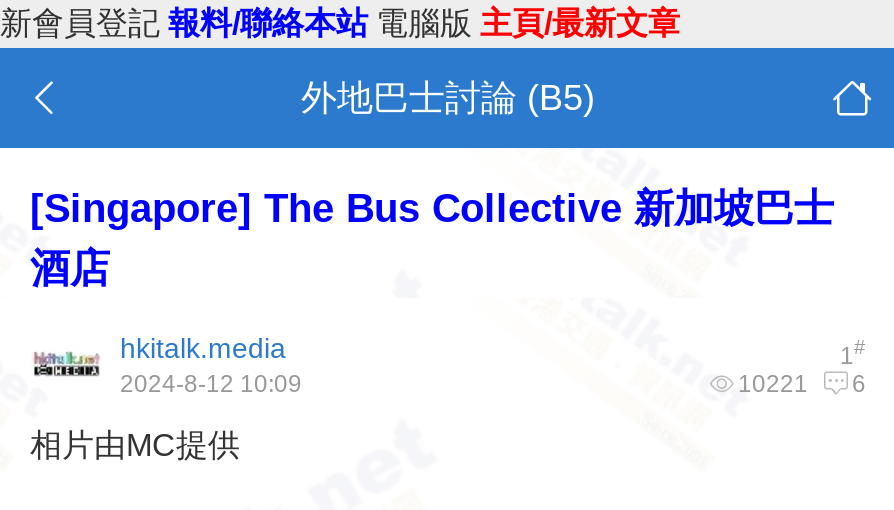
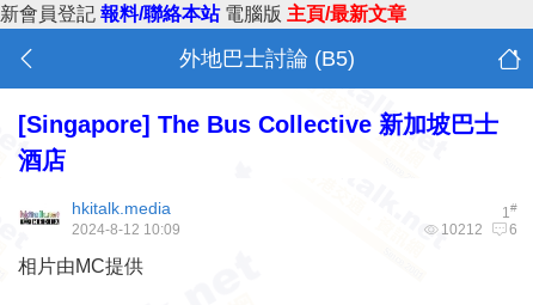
[738,370,866,398] 10221 6 -> [441,221,517,238] 10212 6

